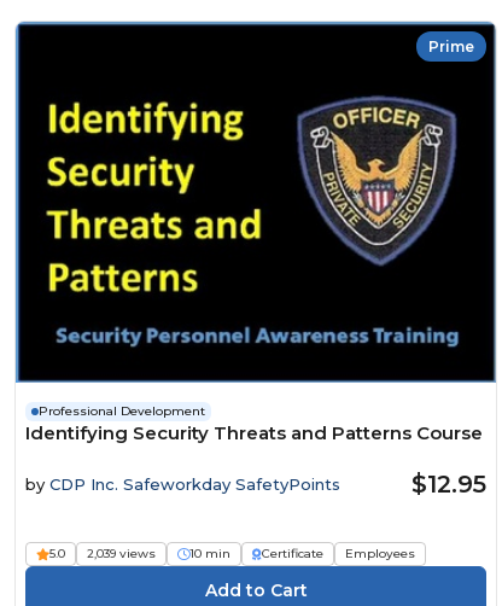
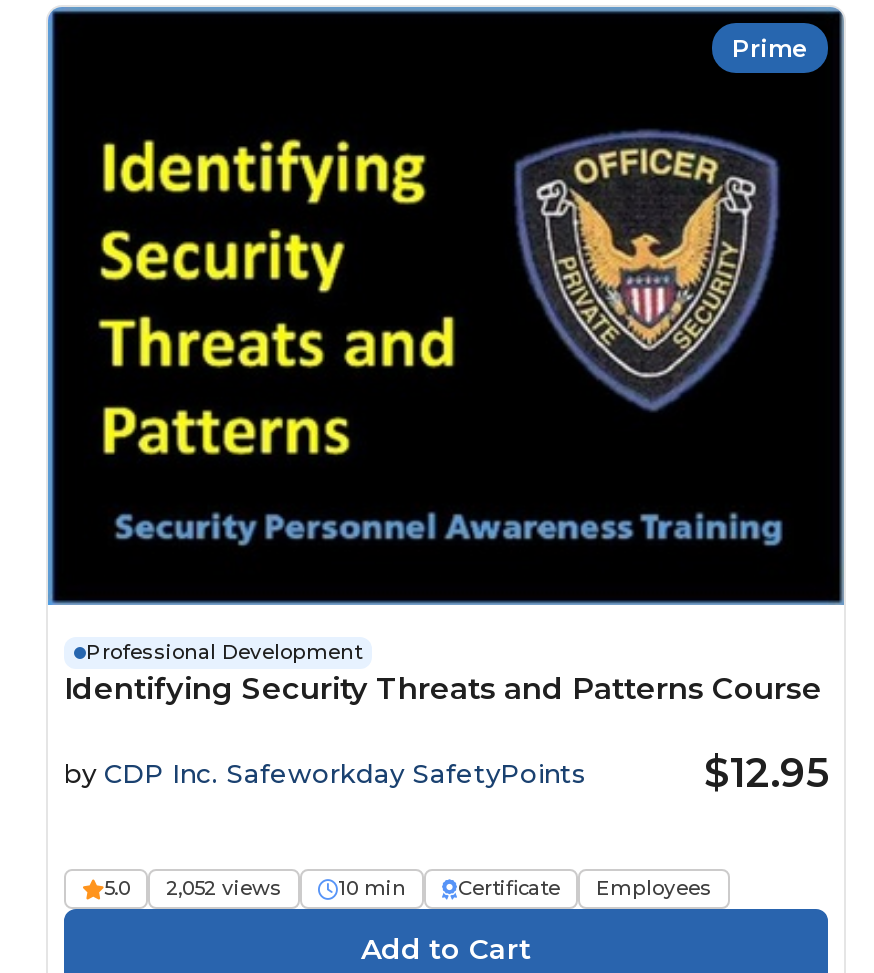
[49,545,156,561] 5.0 2,039 views -> [104,874,282,900] 5.0 2,052 views

